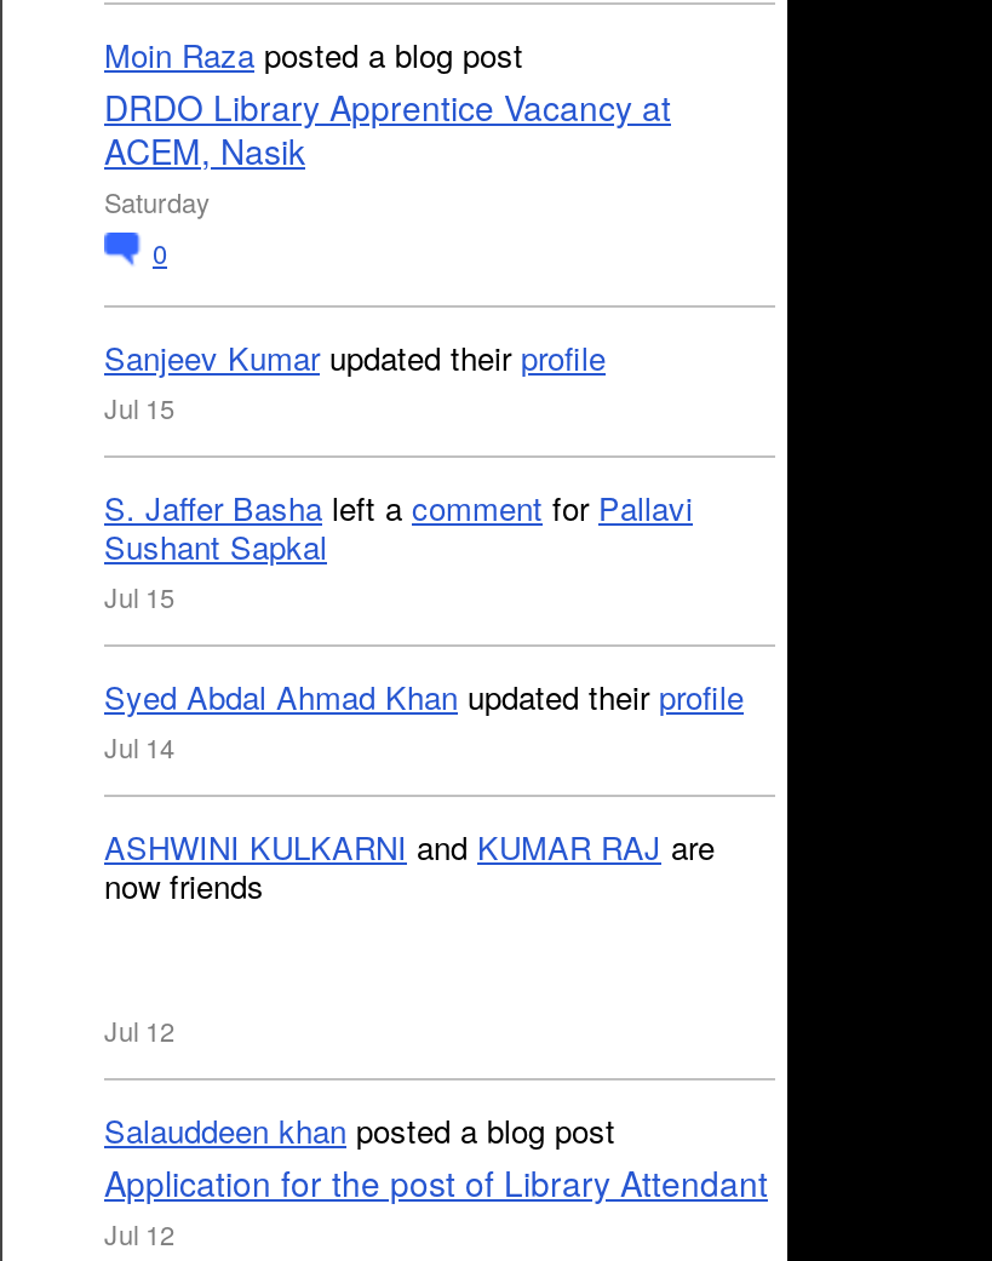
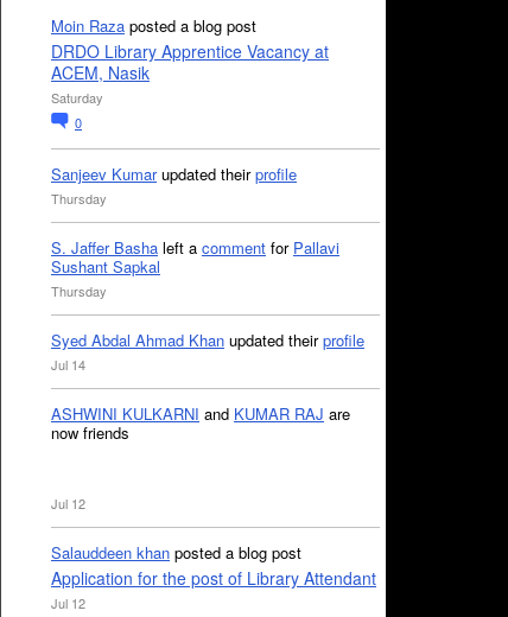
[104,388,174,426] Jul 15 -> [51,189,107,208] Thursday
[104,577,174,615] Jul 15 -> [51,282,107,301] Thursday

